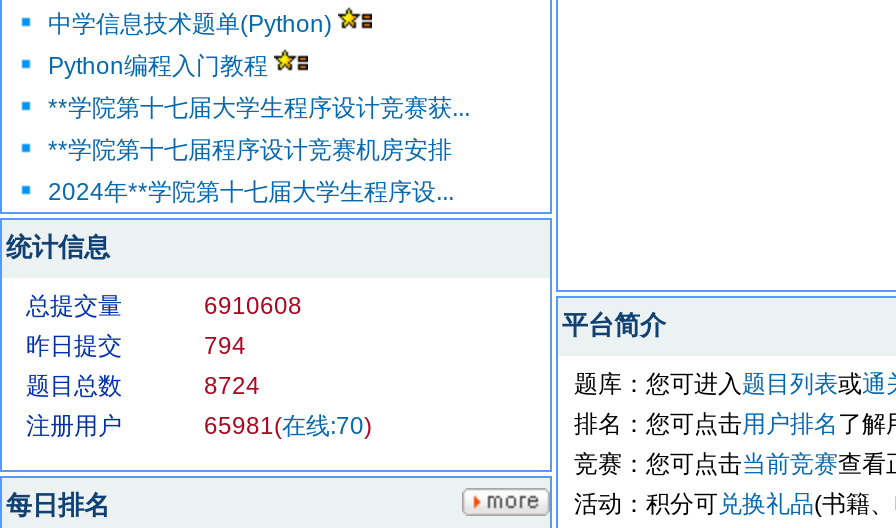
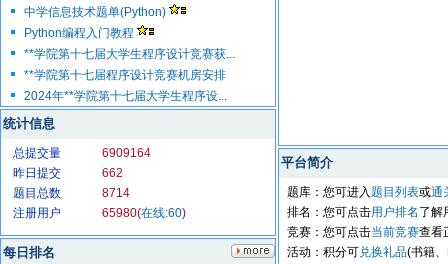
[204,292,302,320] 6910608 -> [102,146,151,160] 6909164
[204,332,246,360] 794 -> [102,166,123,180] 662
[204,372,260,400] 8724 -> [102,186,130,200] 8714
[204,412,372,440] 65981(在线:70) -> [102,206,186,220] 65980(在线:60)

